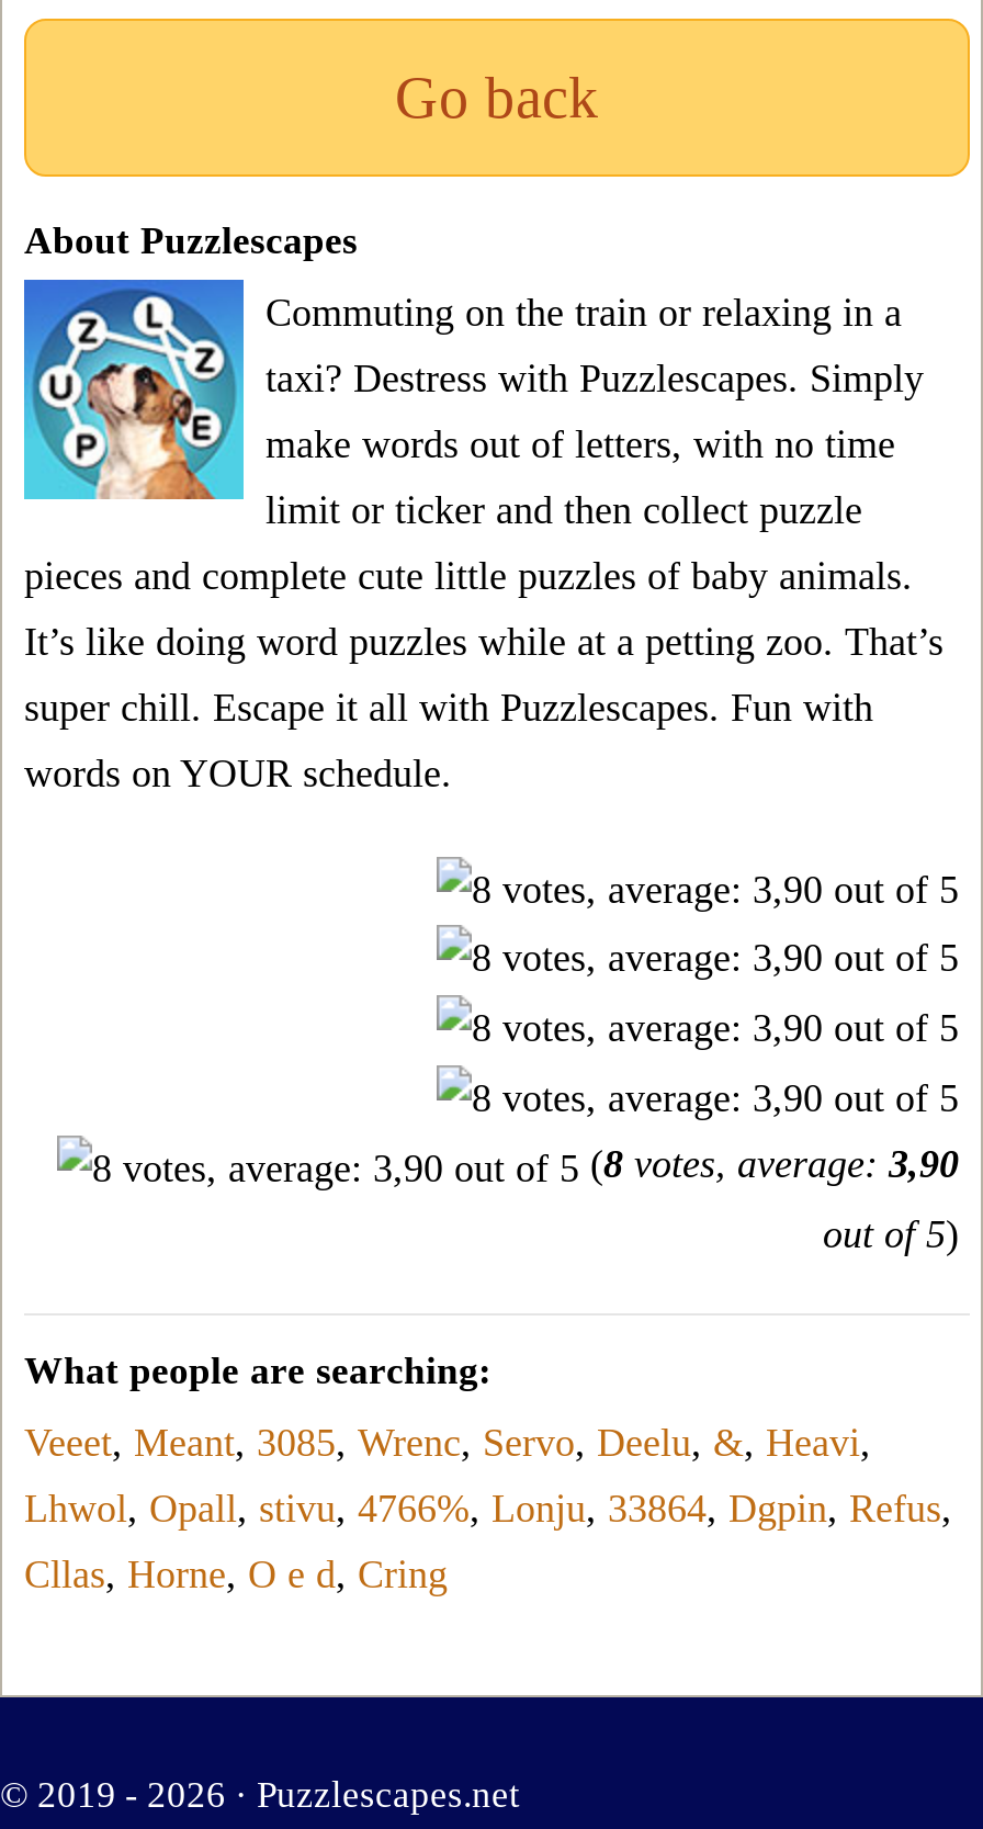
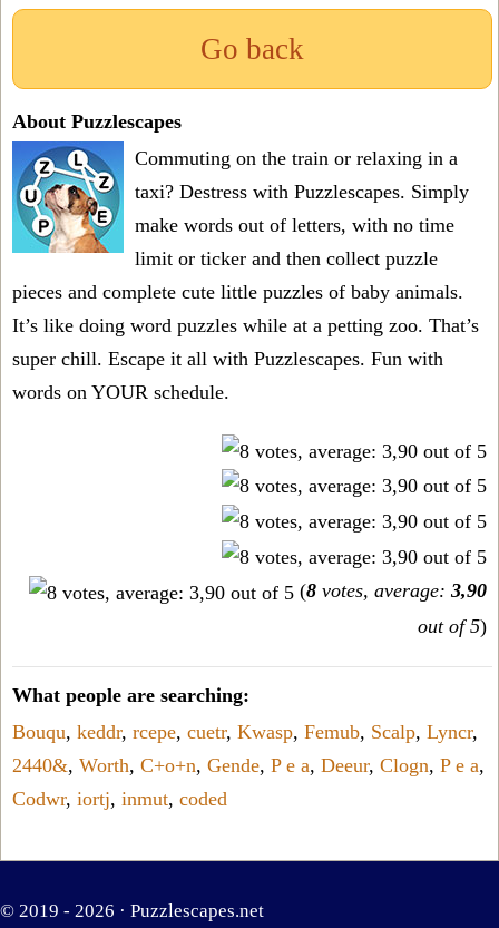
[24,1421,871,1465] Veeet, Meant, 3085, Wrenc, Servo, Deelu, &, Heavi, -> [12,721,478,743] Bouqu, keddr, rcepe, cuetr, Kwasp, Femub, Scalp, Lyncr,
[24,1487,952,1531] Lhwol, Opall, stivu, 4766%, Lonju, 33864, Dgpin, Refus, -> [12,754,485,777] 2440&, Worth, C+o+n, Gende, P e a, Deeur, Clogn, P e a,
[24,1553,448,1597] Cllas, Horne, O e d, Cring -> [12,788,227,810] Codwr, iortj, inmut, coded

